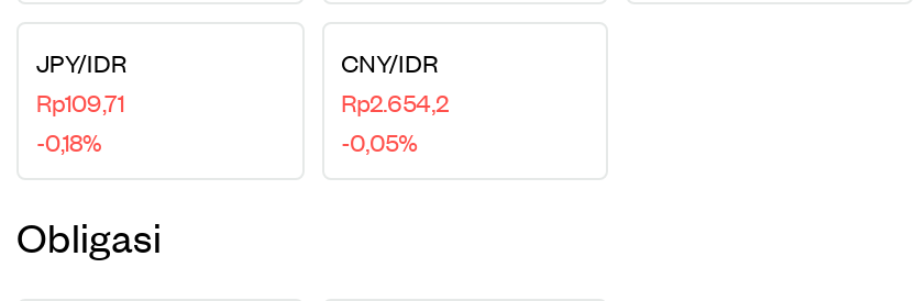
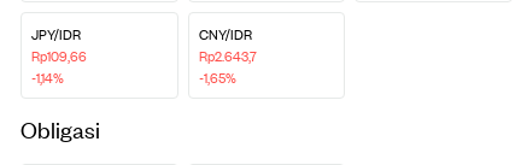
[36,81,124,160] Rp109,71 | -0,18% -> [31,45,87,88] Rp109,66 | -1,14%
[341,81,449,160] Rp2.654,2 | -0,05% -> [199,45,257,88] Rp2.643,7 | -1,65%

